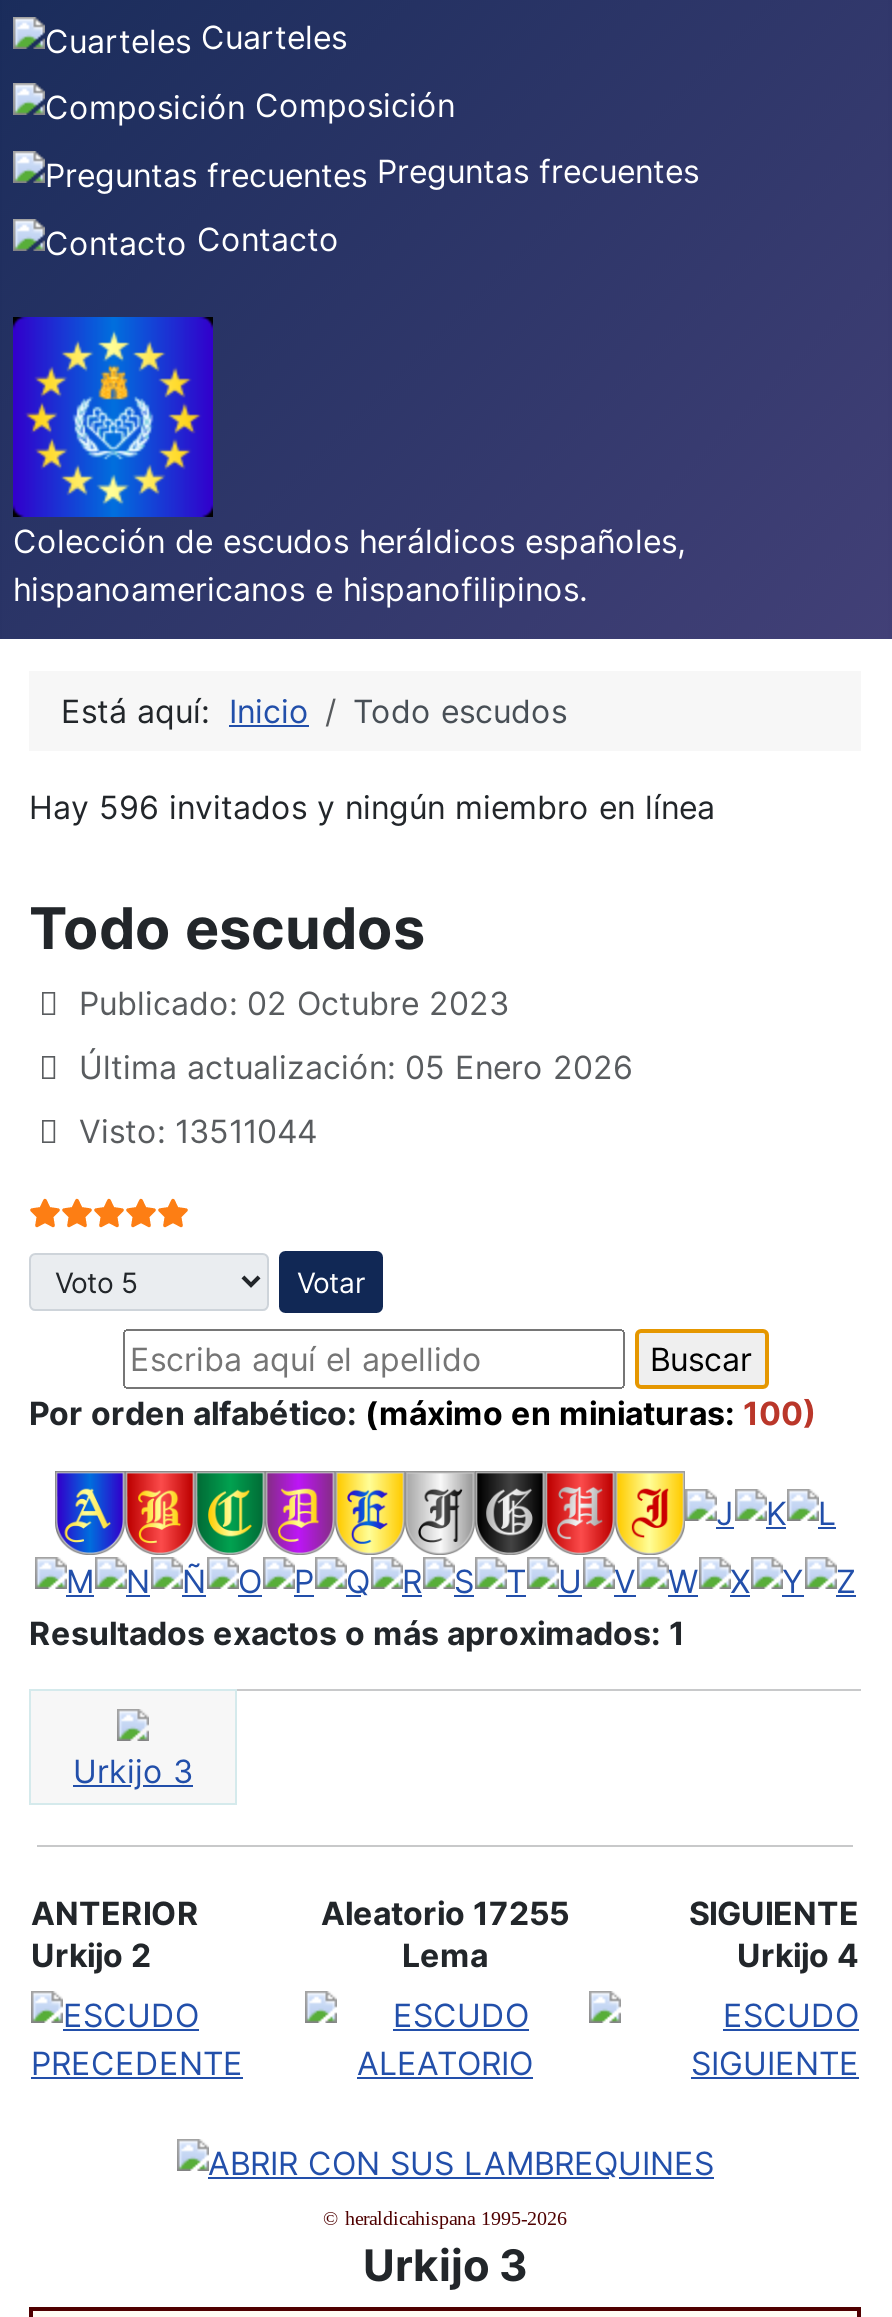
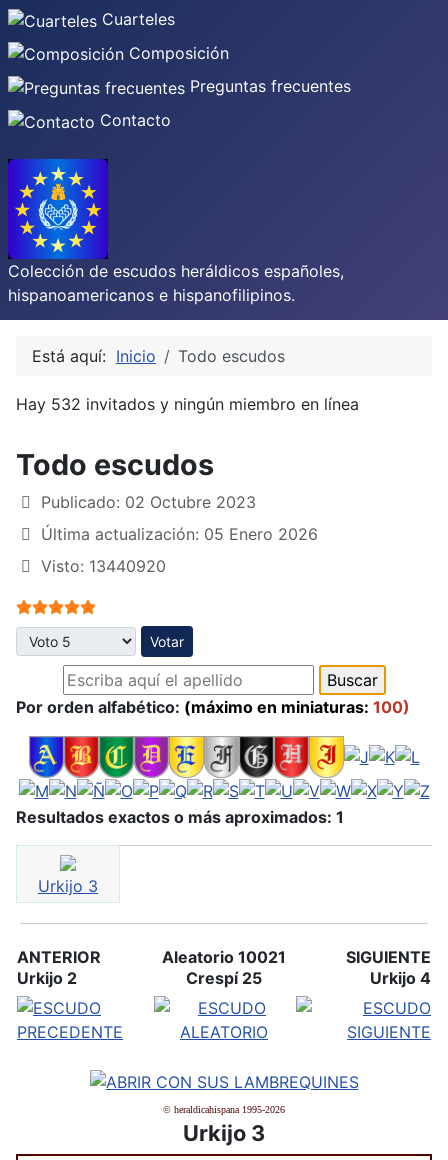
[29,787,715,827] Hay 596 invitados y ningún miembro en línea -> [16,394,359,414] Hay 532 invitados y ningún miembro en línea
[79,1111,317,1151] Visto: 13511044 -> [41,556,166,576] Visto: 13440920
[321,1893,569,1975] Aleatorio 17255 | Lema -> [162,947,286,988] Aleatorio 10021 | Crespí 25

